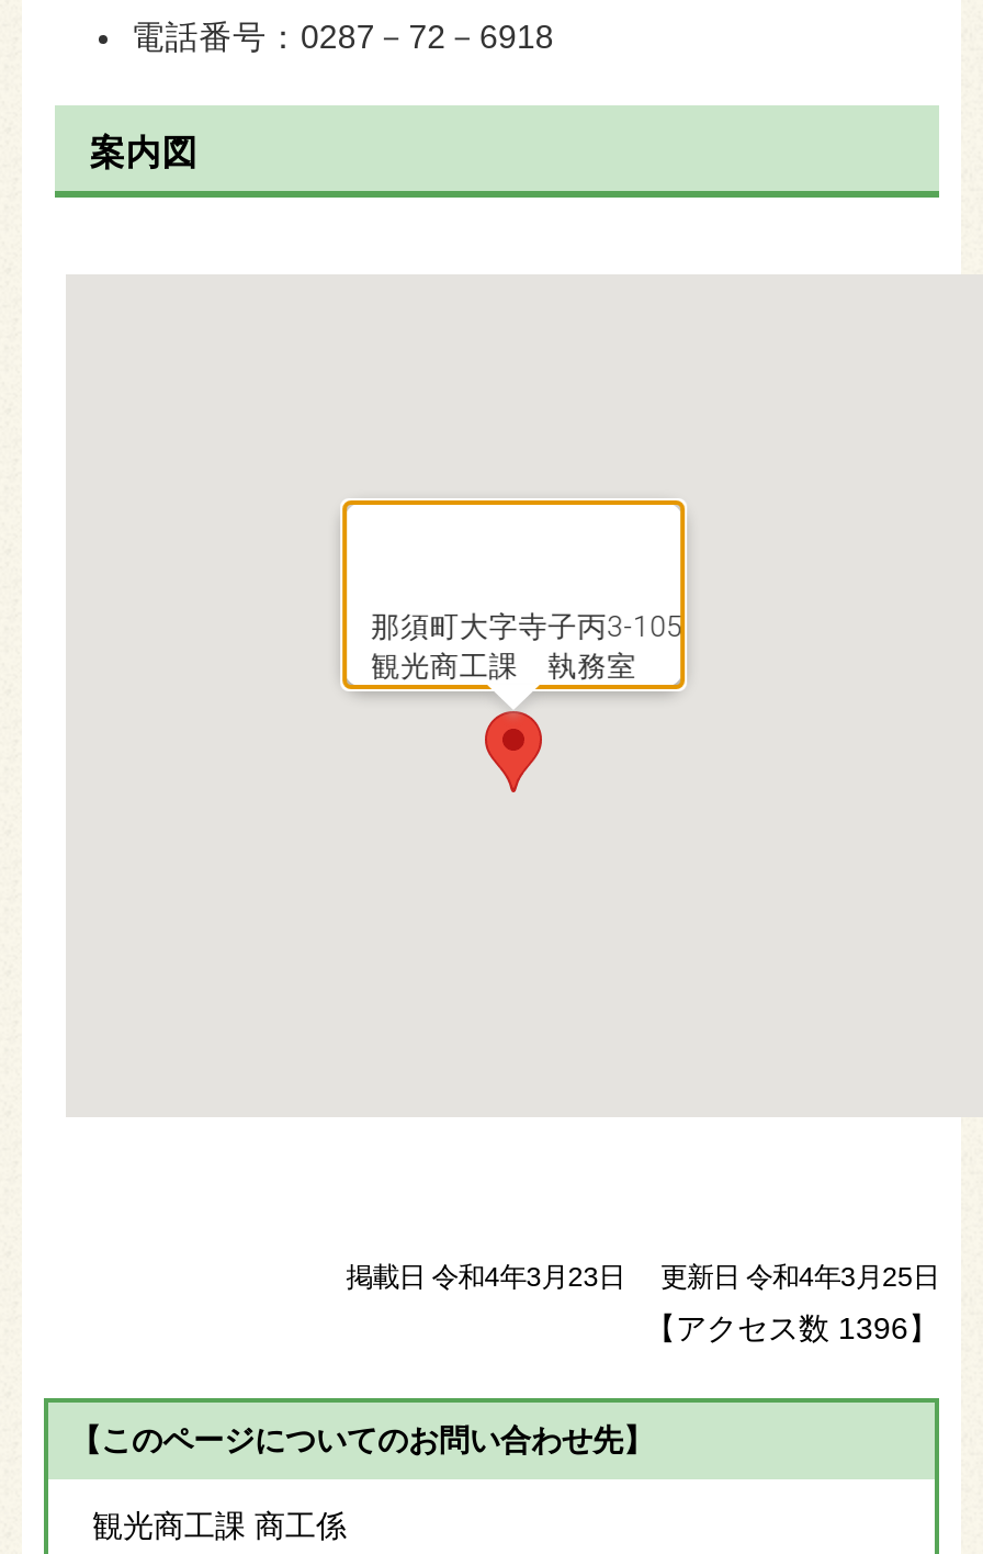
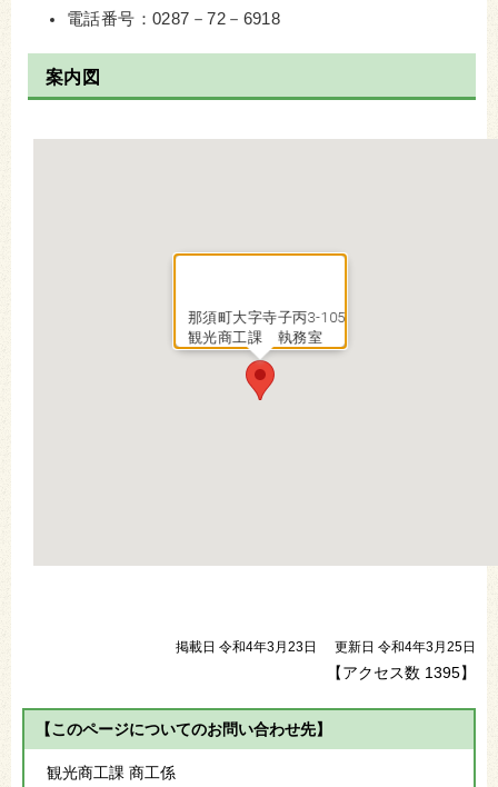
[645,1309,939,1344] 【アクセス数1396】 -> [327,663,476,681] 【アクセス数1395】

